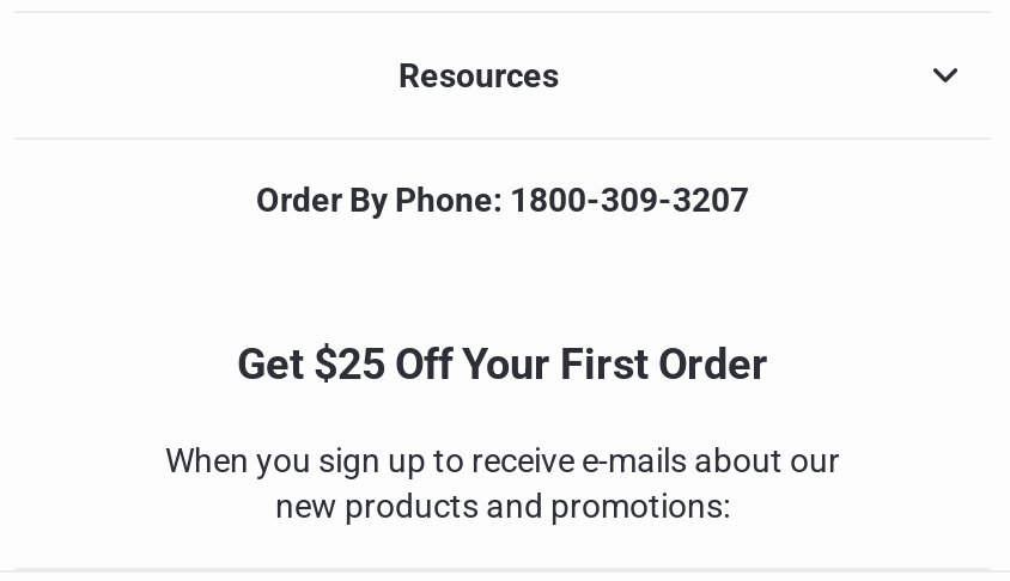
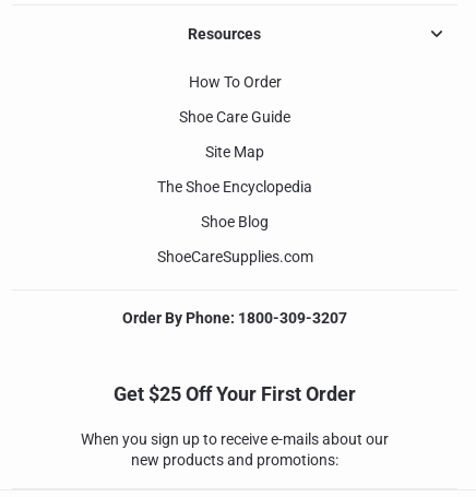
none -> [157,73,313,265] How To Order | Shoe Care Guide | Site Map | The Shoe Encyclopedia | Shoe Blog | ShoeCareSupplies.com

